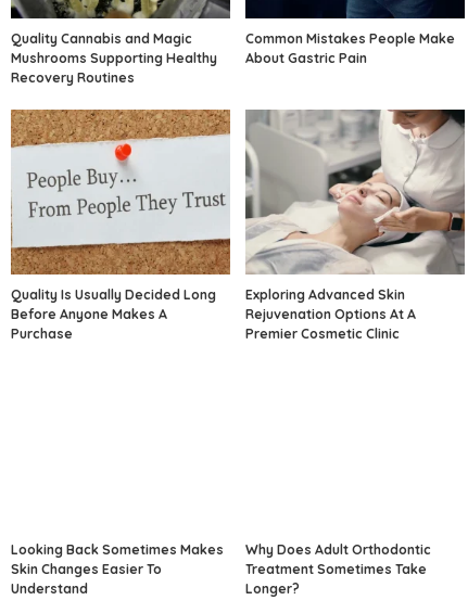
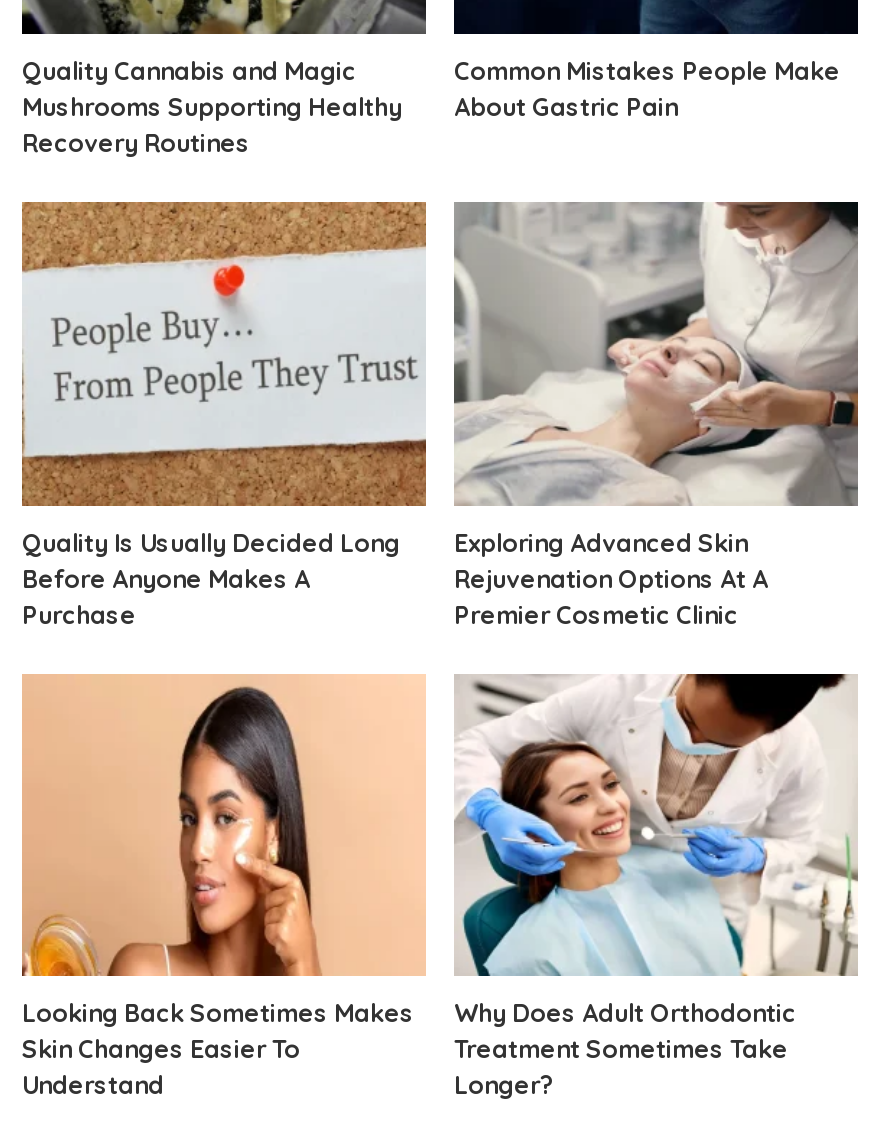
none -> [20,672,426,978] [image]
none -> [454,672,860,978] [image]

